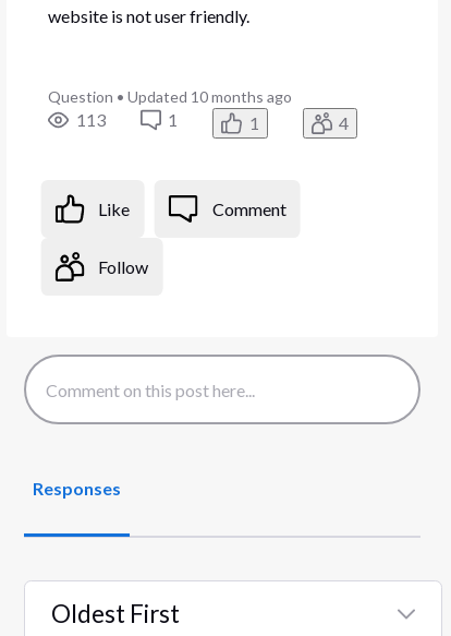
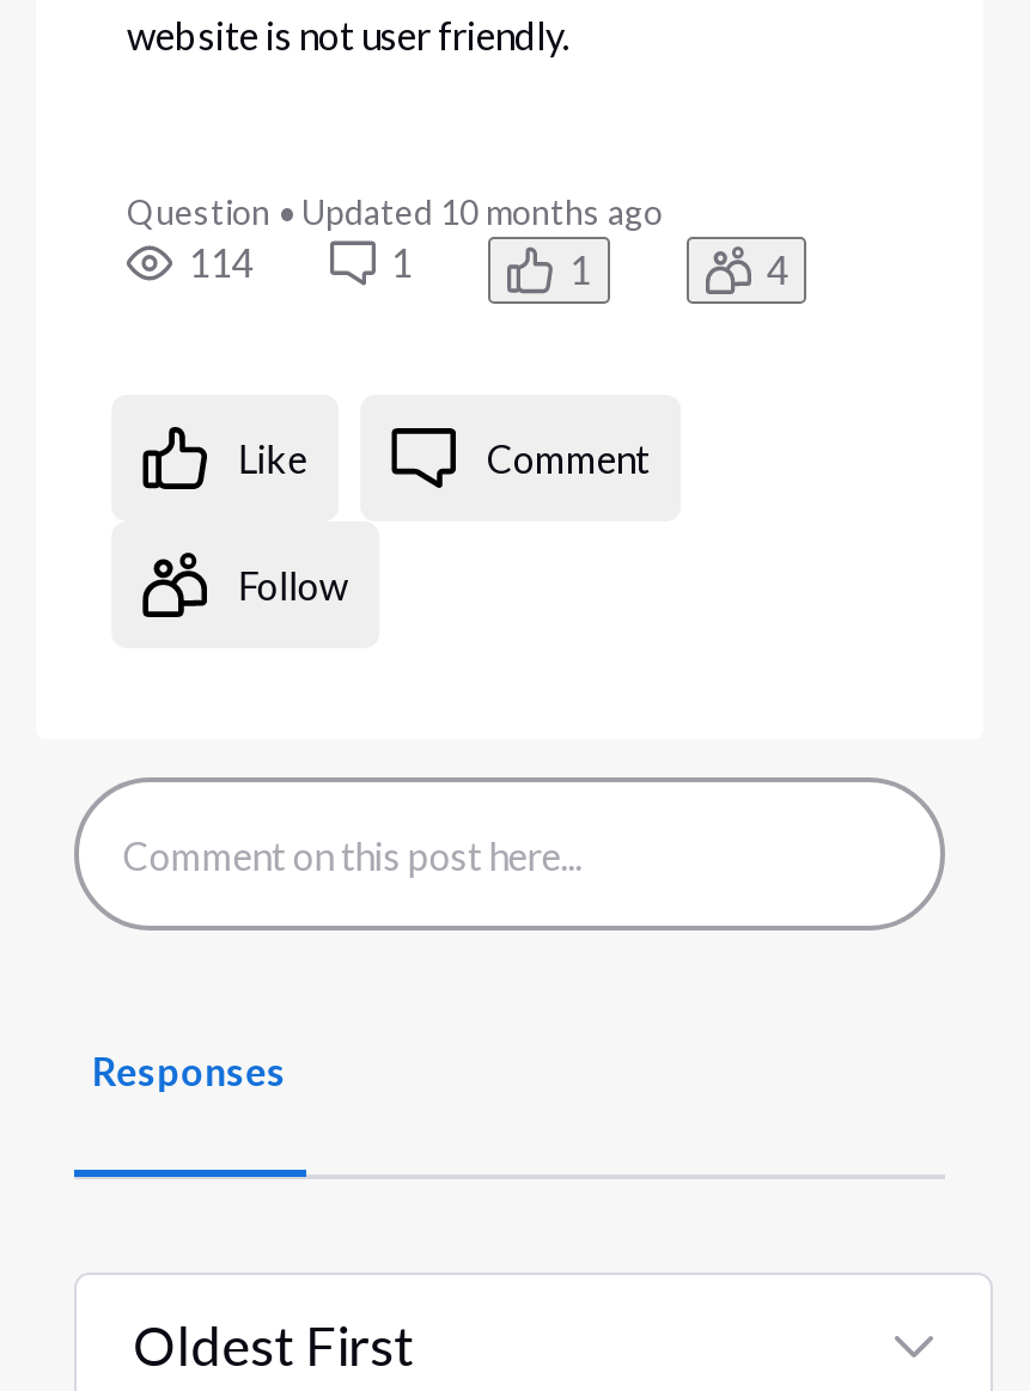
[76,109,105,130] 113 -> [188,239,253,285] 114

